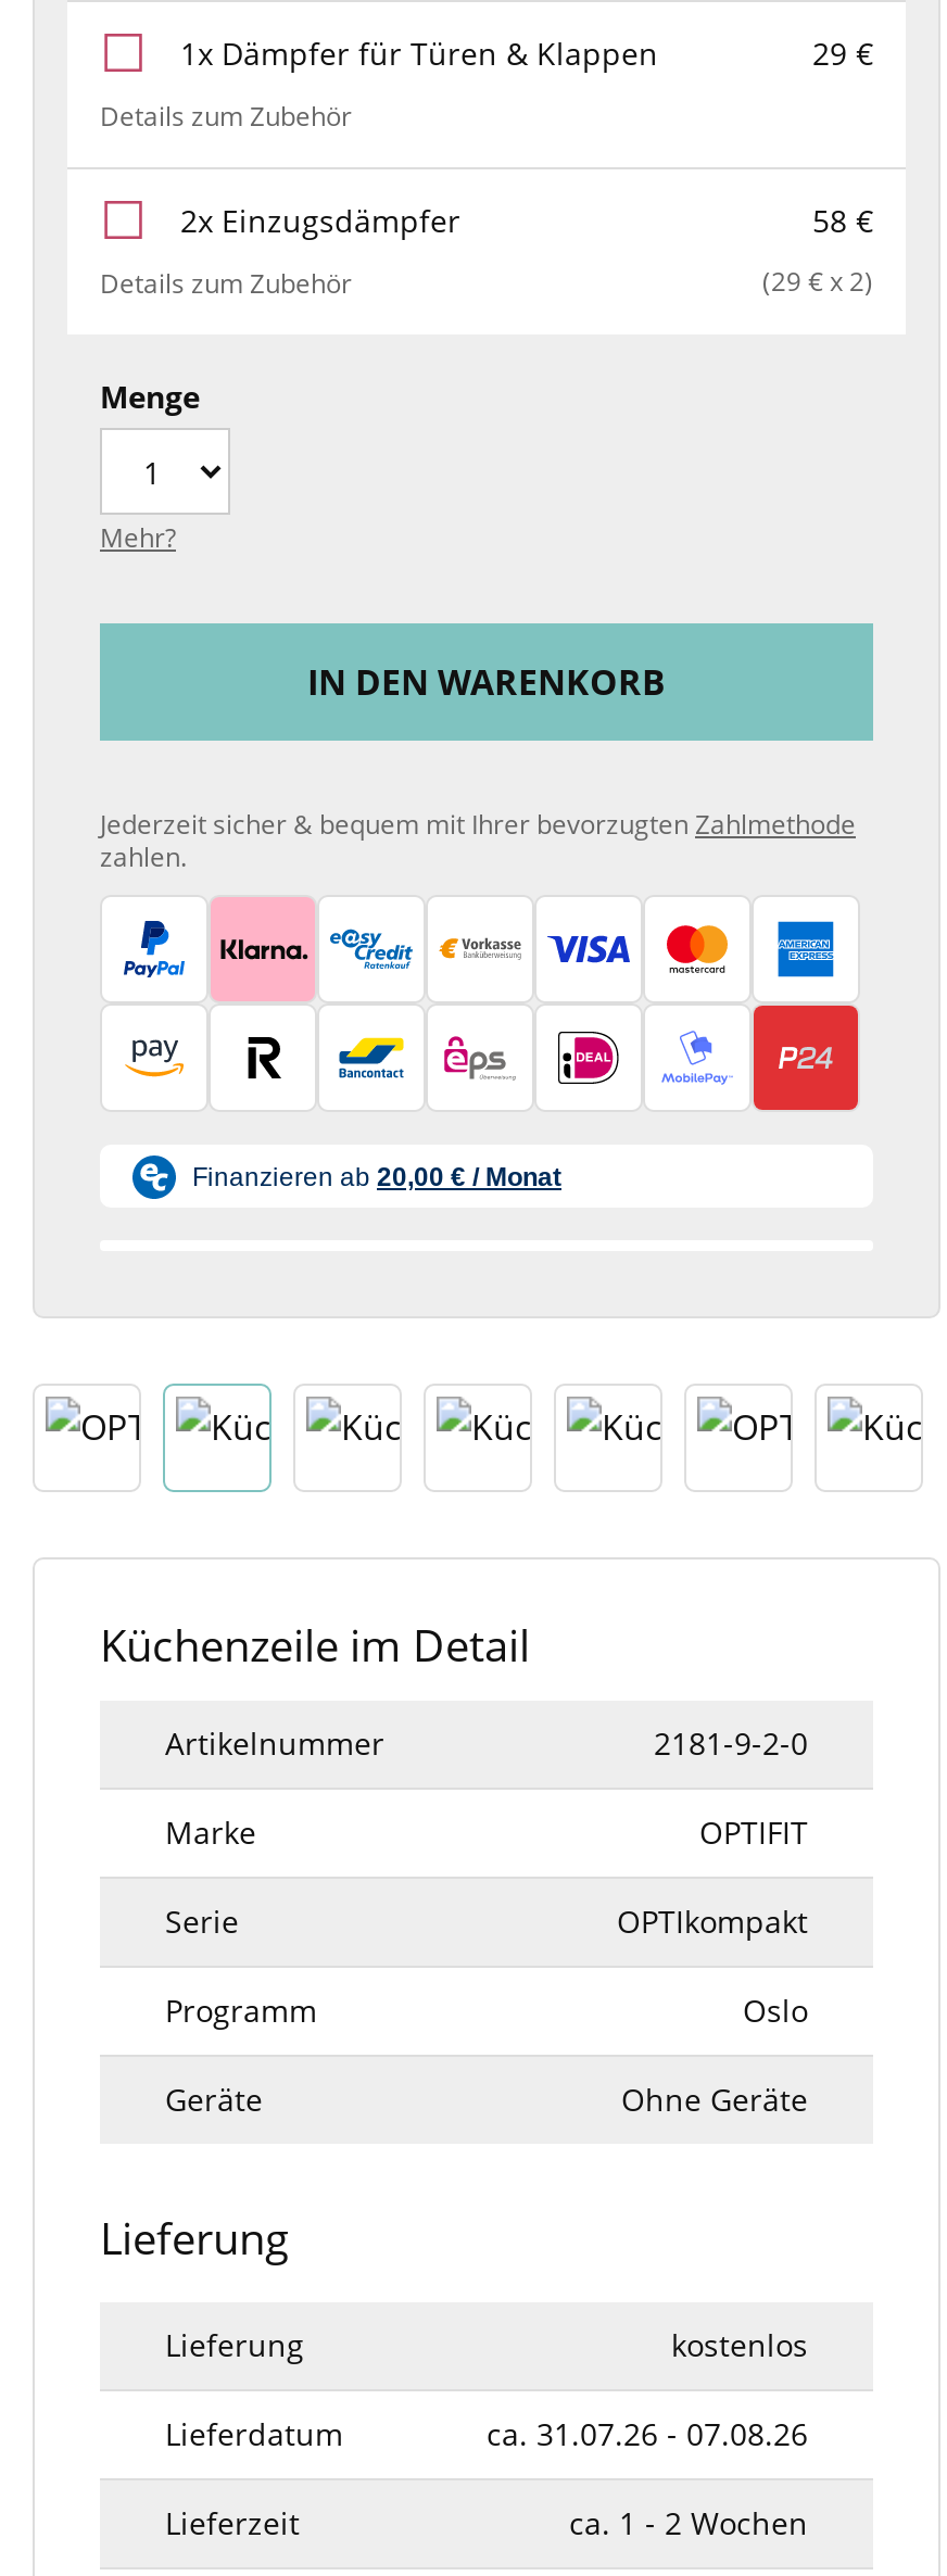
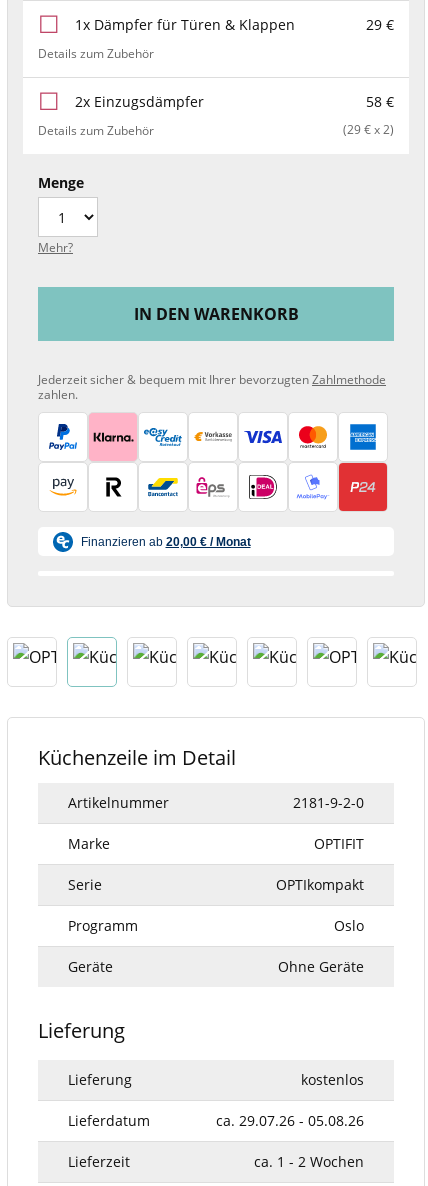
[487,2413,808,2454] ca. 31.07.26 - 07.08.26 -> [216,1111,364,1130] ca. 29.07.26 - 05.08.26

